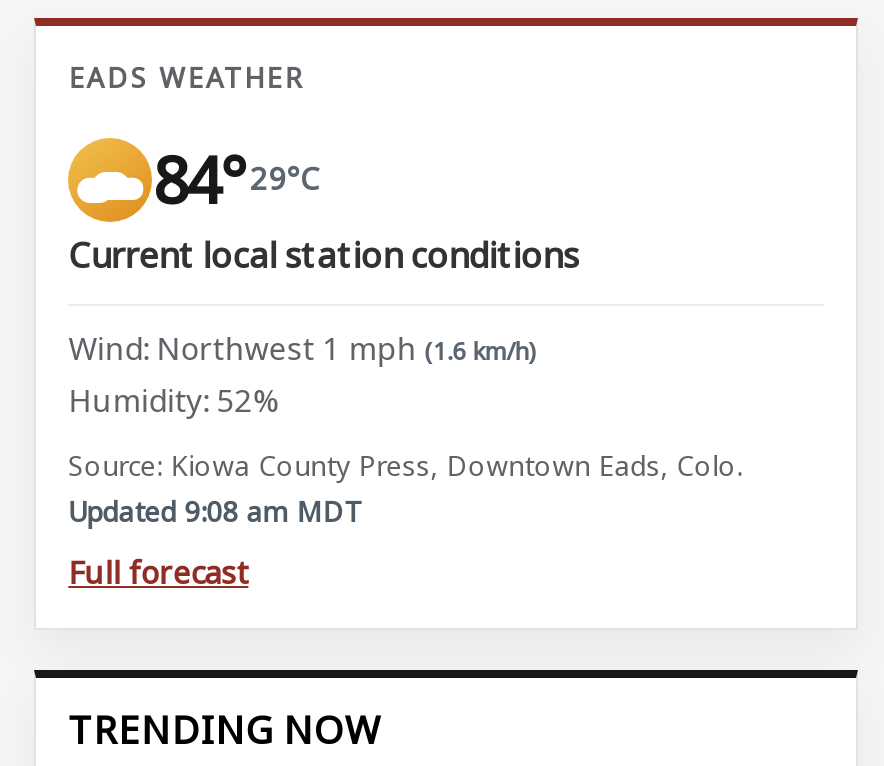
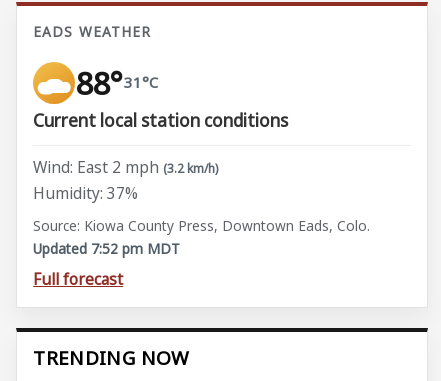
[153,136,318,222] 84° 29°C -> [75,61,158,104] 88° 31°C
[68,327,534,371] Wind: Northwest 1 mph (1.6 km/h) -> [33,156,218,178] Wind: East 2 mph (3.2 km/h)
[68,378,278,422] Humidity: 52% -> [33,182,138,204] Humidity: 37%
[68,491,362,529] Updated 9:08 am MDT -> [33,239,180,258] Updated 7:52 pm MDT

